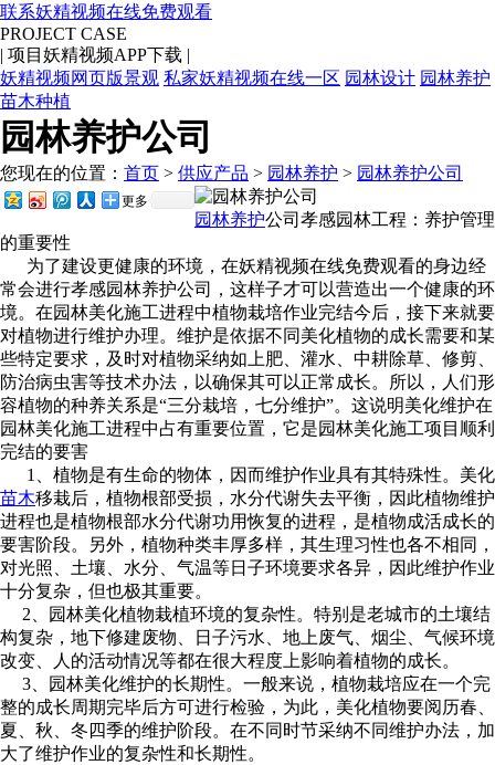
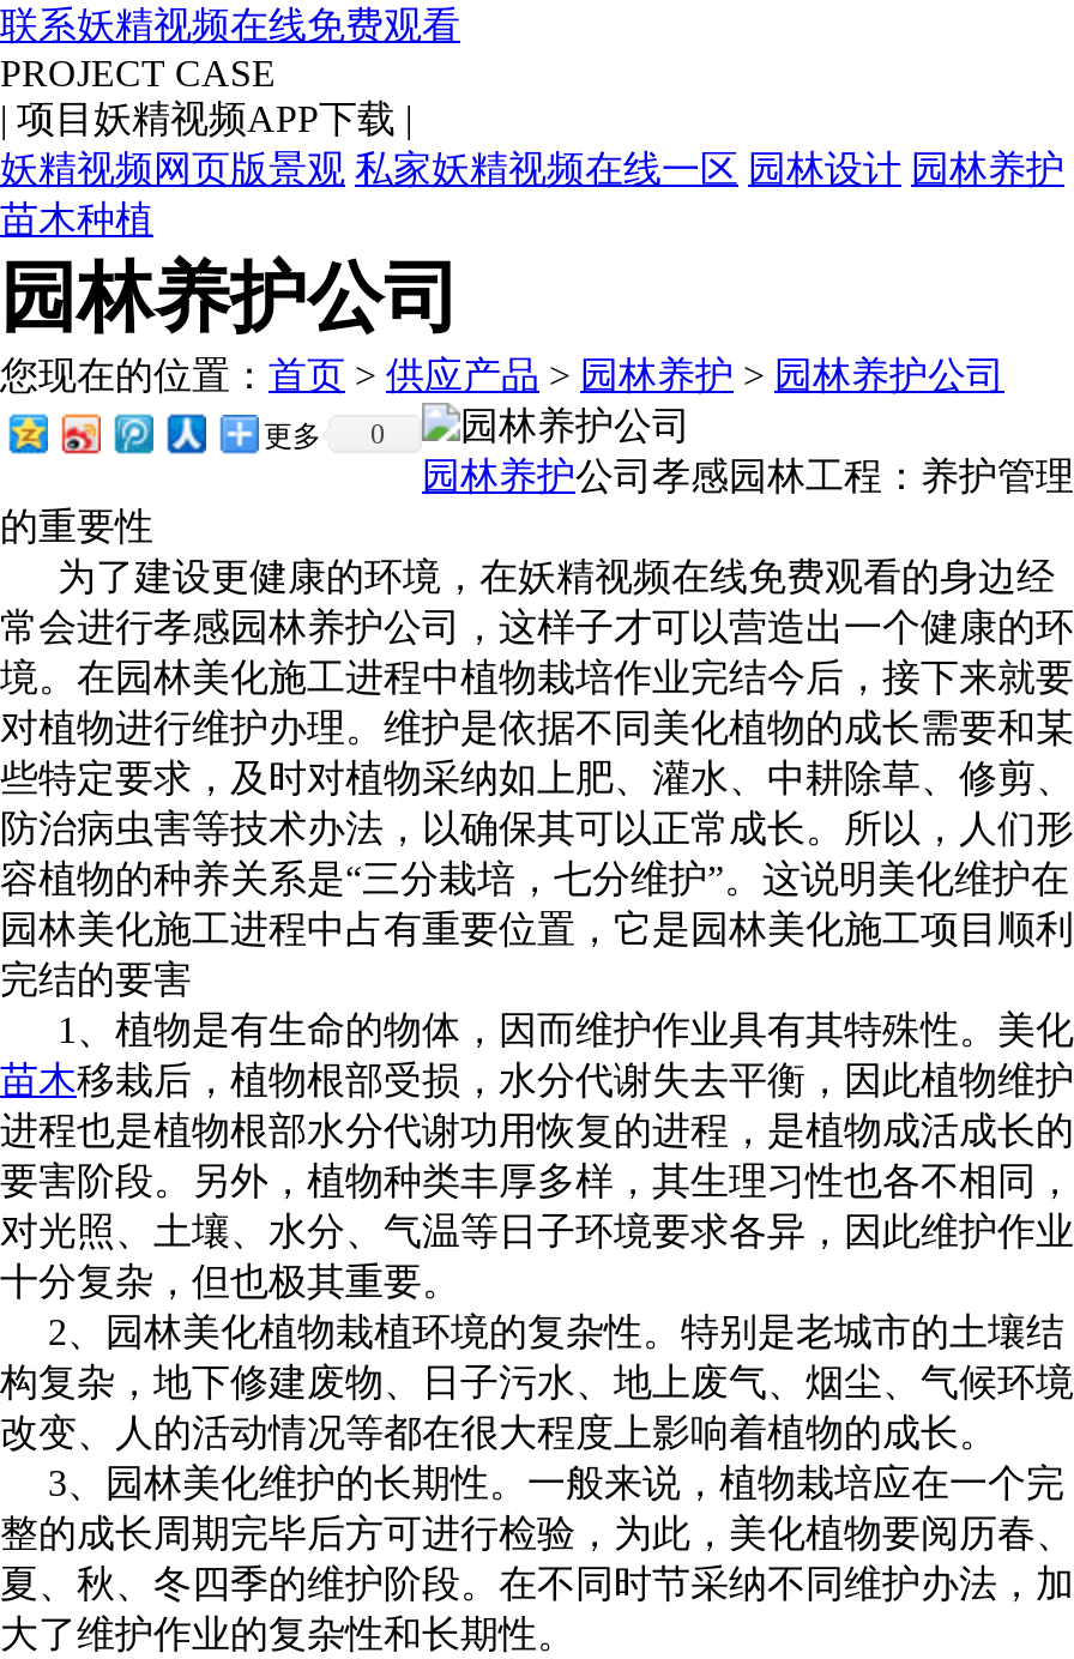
none -> [370,417,385,451] 0

